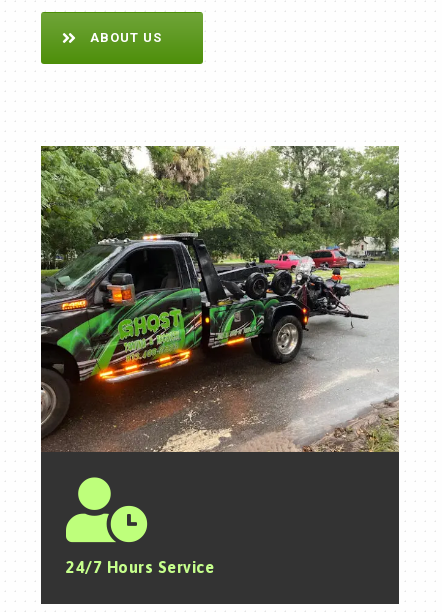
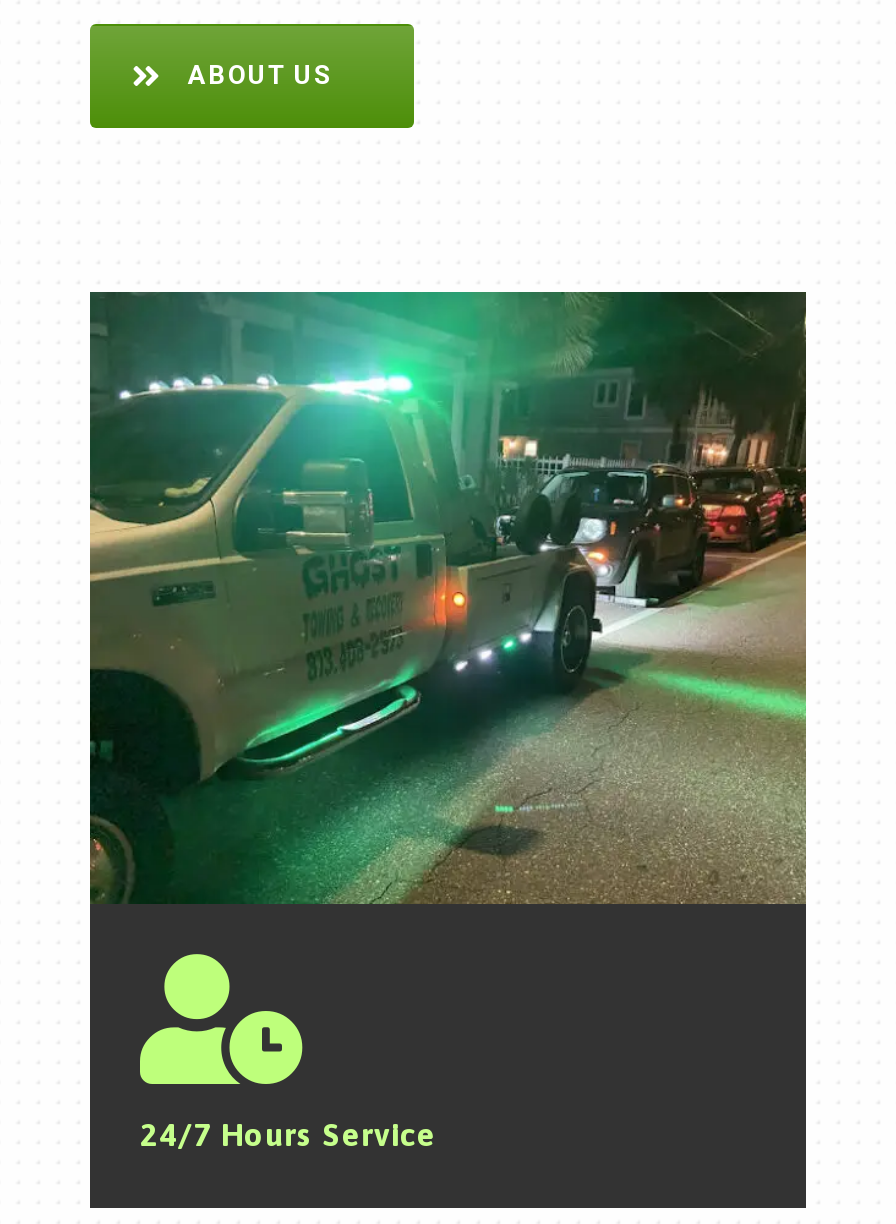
[40,145,400,453] [image] -> [88,290,808,904] [image]

